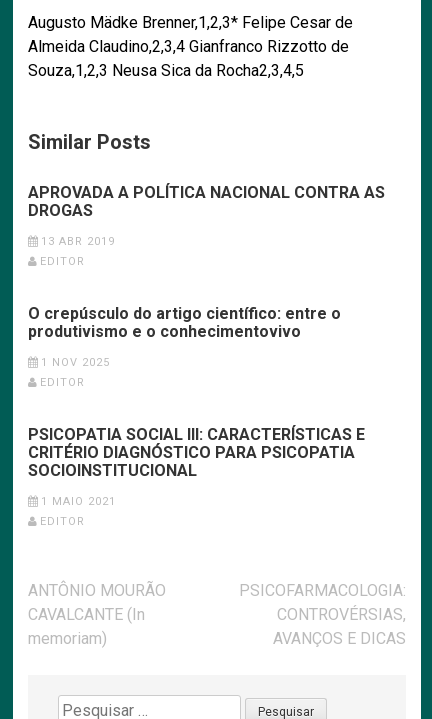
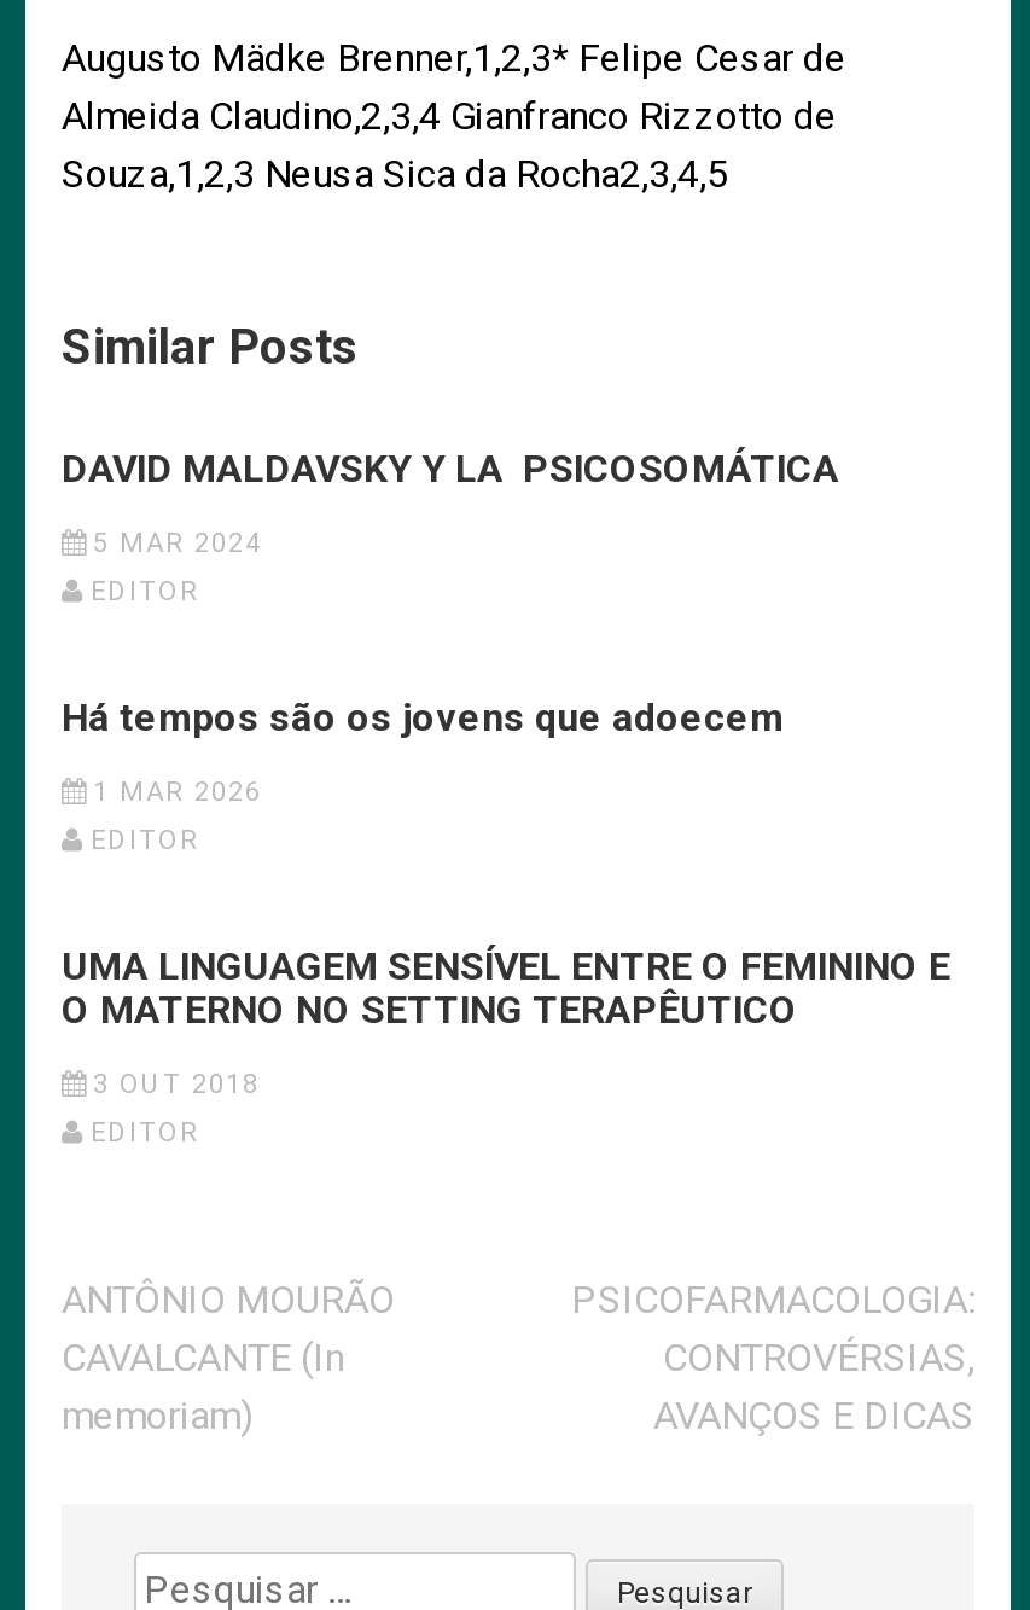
[28,183,385,220] APROVADA A POLÍTICA NACIONAL CONTRA AS | DROGAS -> [62,446,839,492] DAVID MALDAVSKY Y LA PSICOSOMÁTICA
[41,235,115,248] 13 ABR 2019 -> [93,528,262,559] 5 MAR 2024
[28,304,341,341] O crepúsculo do artigo científico: entre o | produtivismo e o conhecimentovivo -> [62,694,784,740] Há tempos são os jovens que adoecem
[41,356,110,369] 1 NOV 2025 -> [93,777,262,808] 1 MAR 2026
[28,425,365,480] PSICOPATIA SOCIAL III: CARACTERÍSTICAS E | CRITÉRIO DIAGNÓSTICO PARA PSICOPATIA | SOCIOINSTITUCIONAL -> [62,943,950,1033] UMA LINGUAGEM SENSÍVEL ENTRE O FEMININO E | O MATERNO NO SETTING TERAPÊUTICO
[41,495,116,508] 1 MAIO 2021 -> [93,1069,260,1100] 3 OUT 2018

